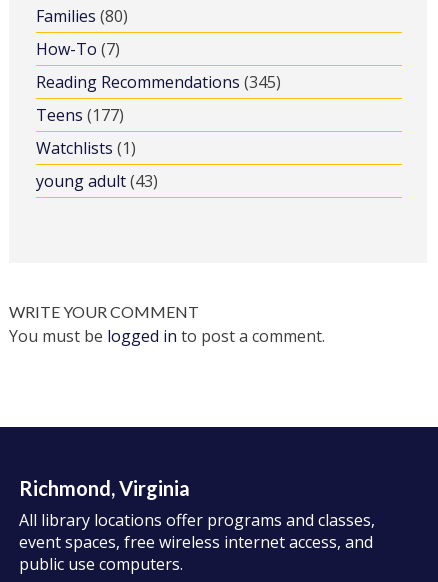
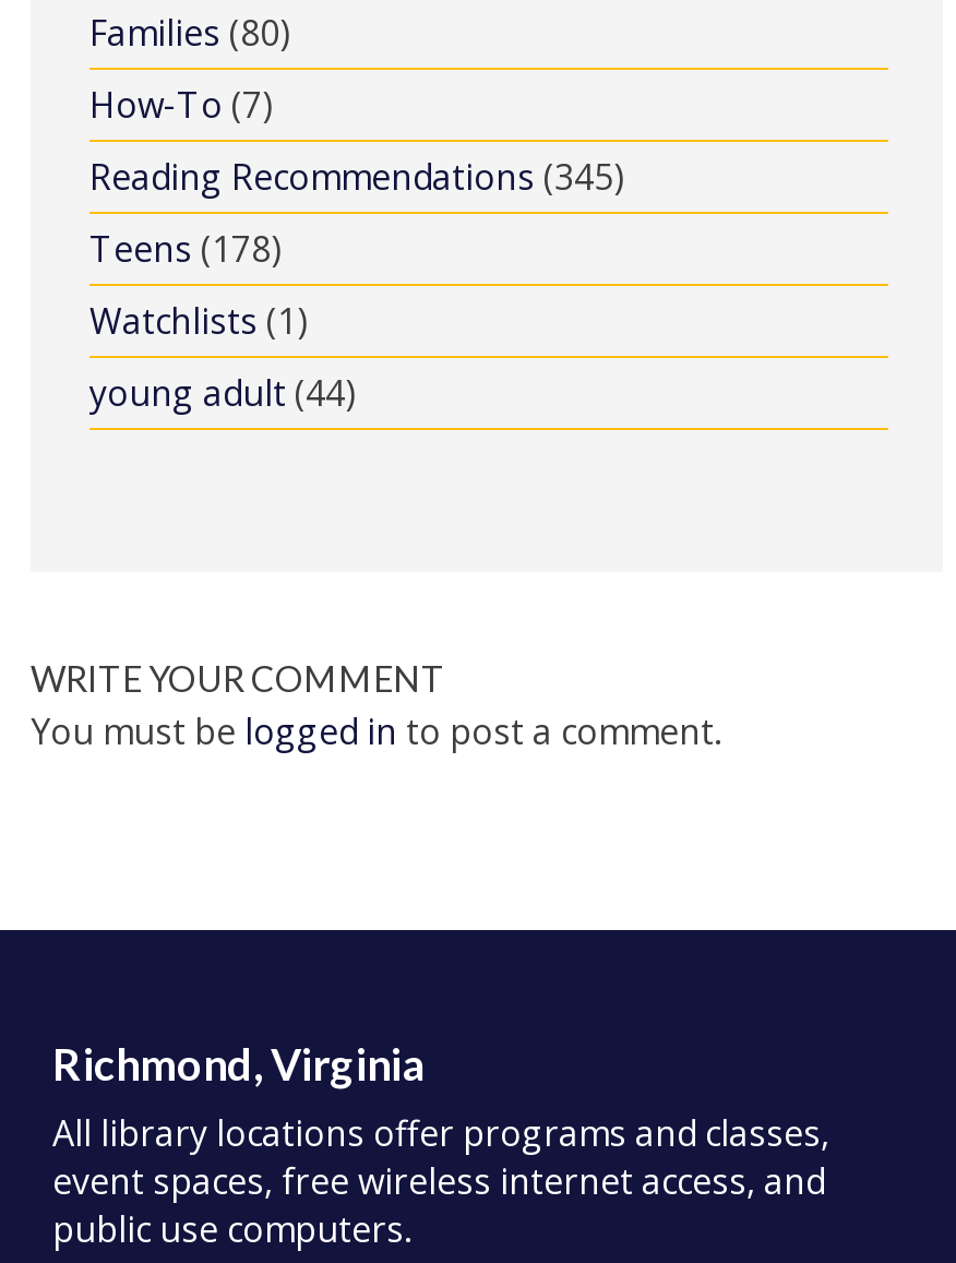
[36,104,124,126] Teens (177) -> [89,225,282,273] Teens (178)
[36,170,158,192] young adult (43) -> [89,369,356,417] young adult (44)

